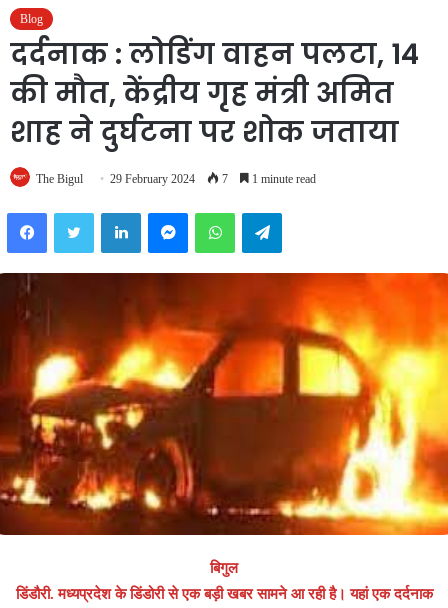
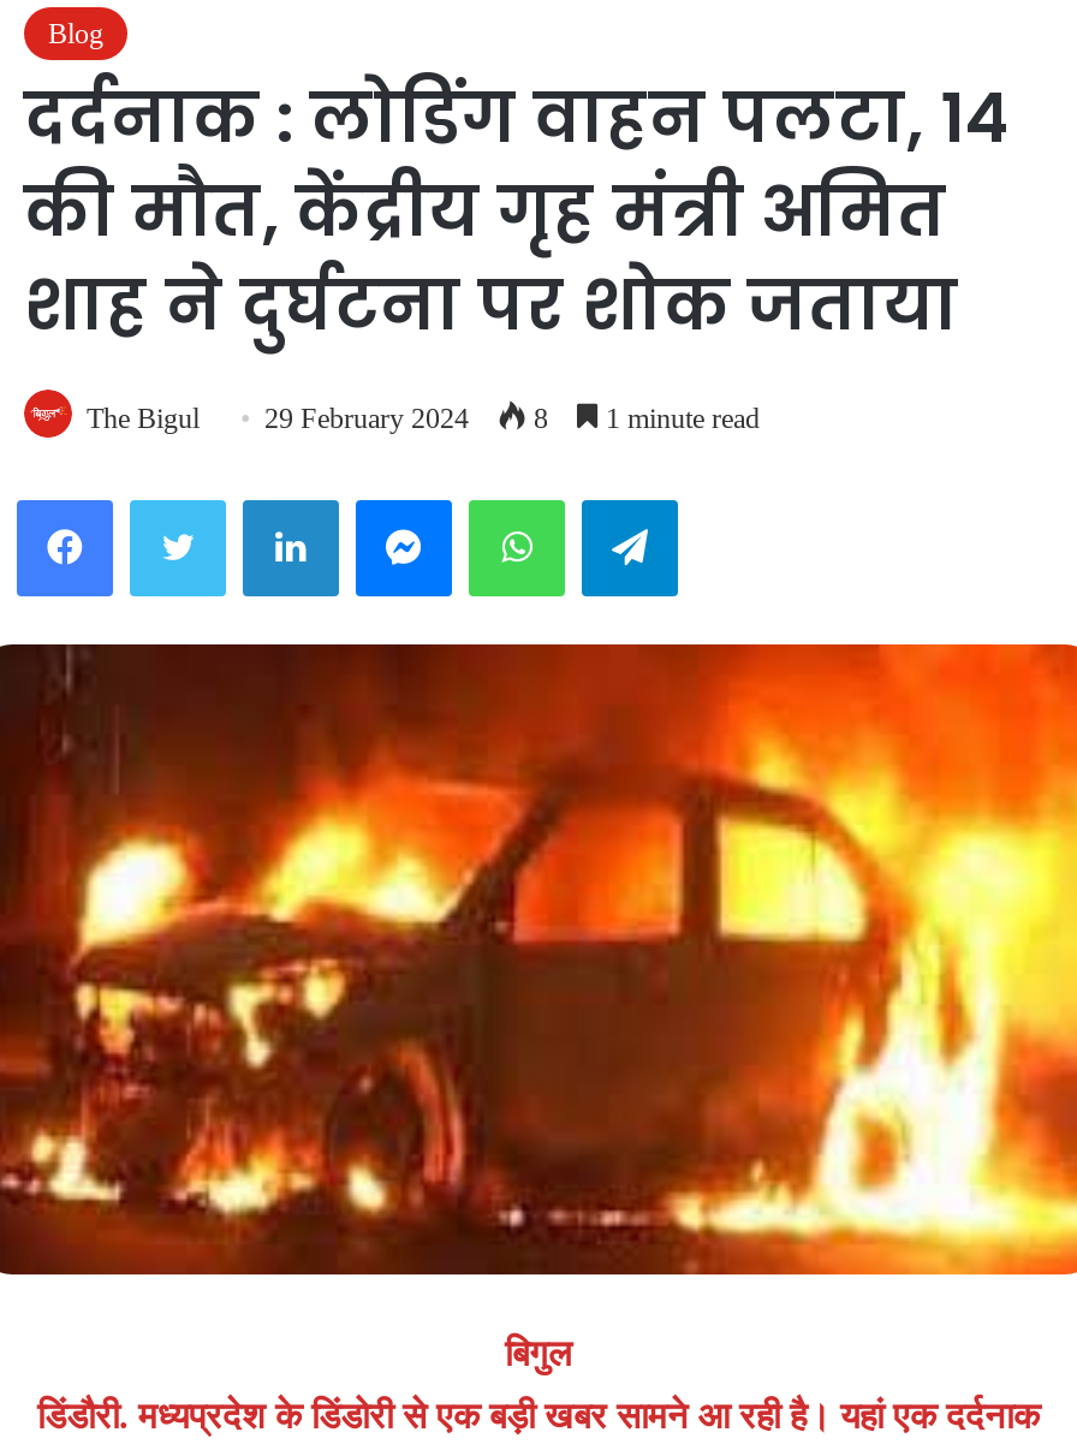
[36,171,316,185] The Bigul 29 February 2024 7 1 minute read -> [87,400,760,434] The Bigul 29 February 2024 8 1 minute read

